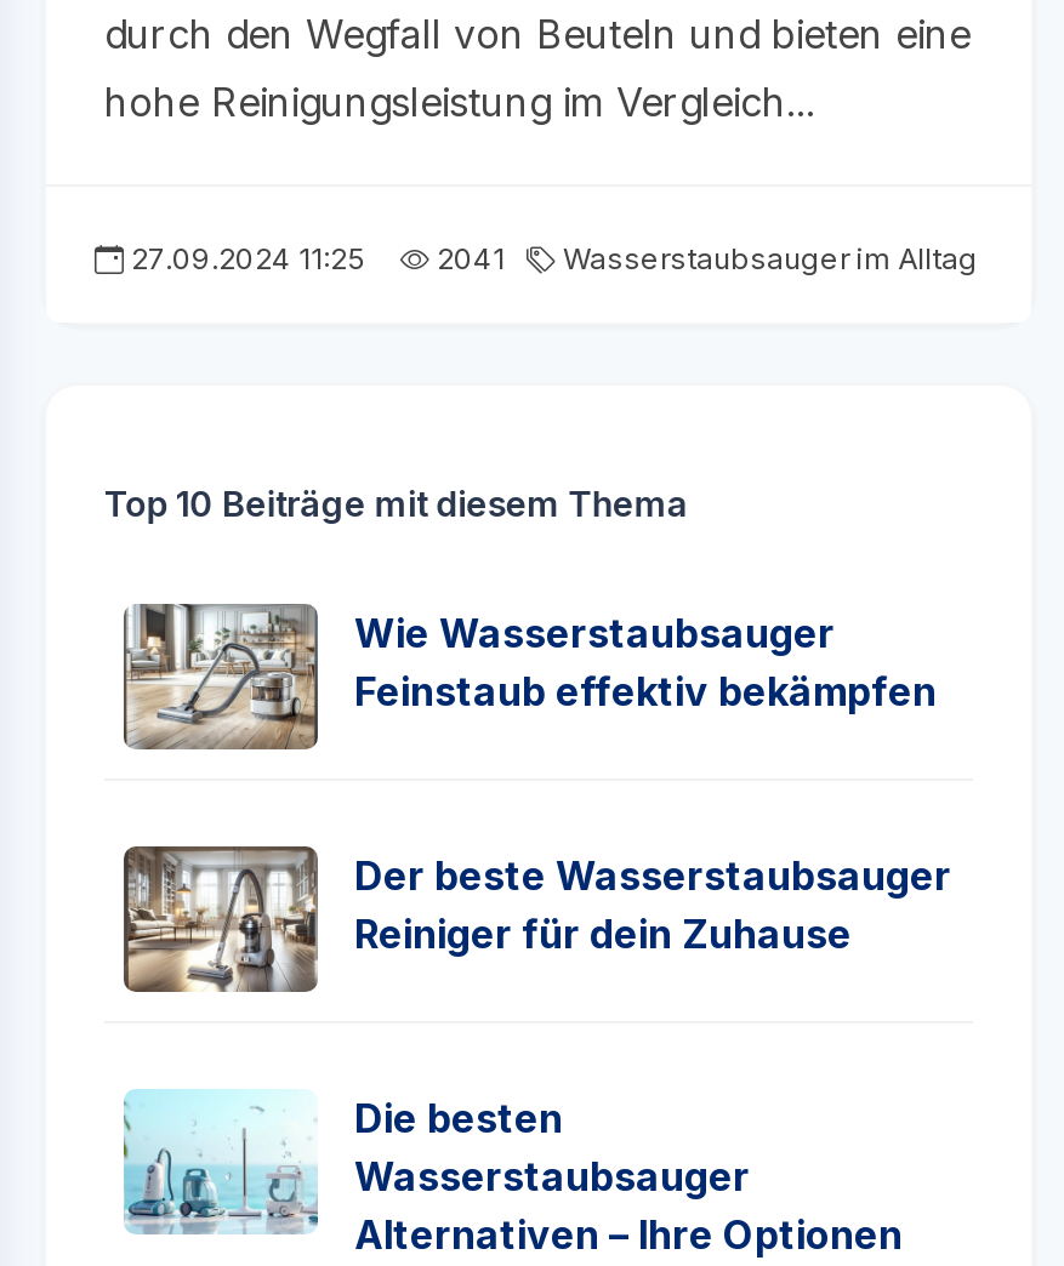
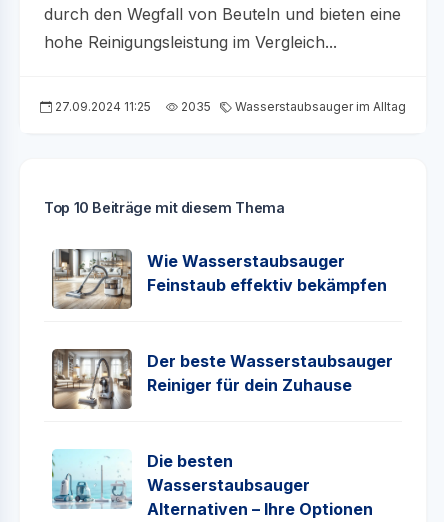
[124,241,978,277] 27.09.2024 11:25 2041 Wasserstaubsauger im Alltag -> [52,99,406,114] 27.09.2024 11:25 2035 Wasserstaubsauger im Alltag

